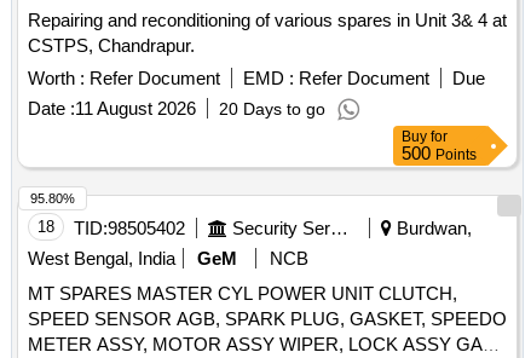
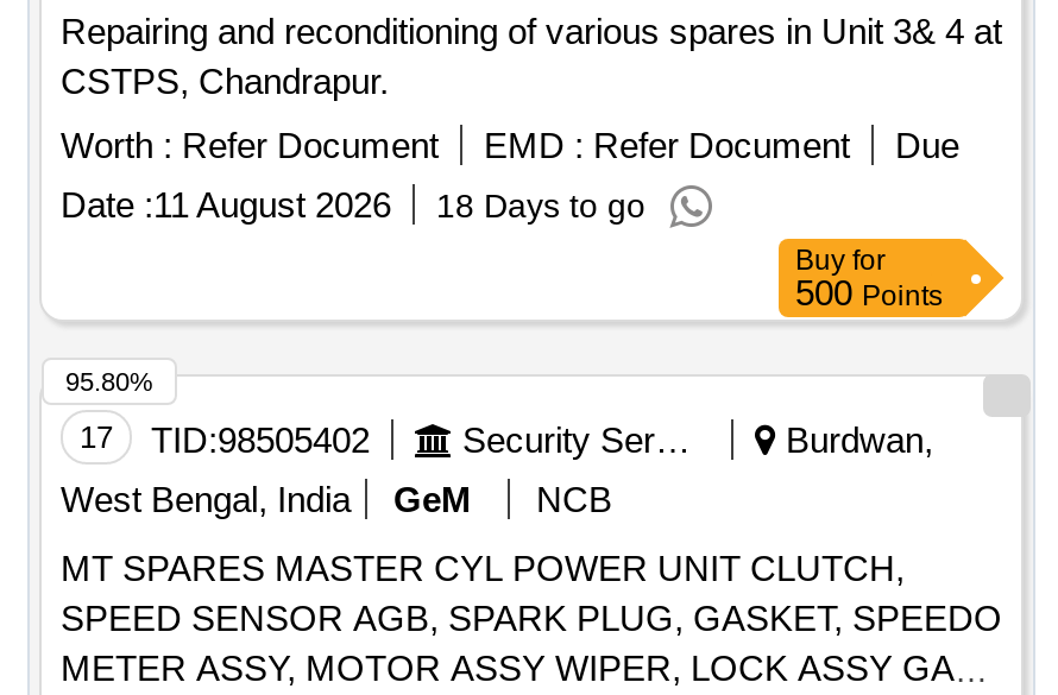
[28,98,325,119] Date : 11 August 2026 20 Days to go -> [61,185,645,225] Date : 11 August 2026 18 Days to go
[37,218,185,239] 18 TID:98505402 -> [80,420,370,460] 17 TID:98505402

